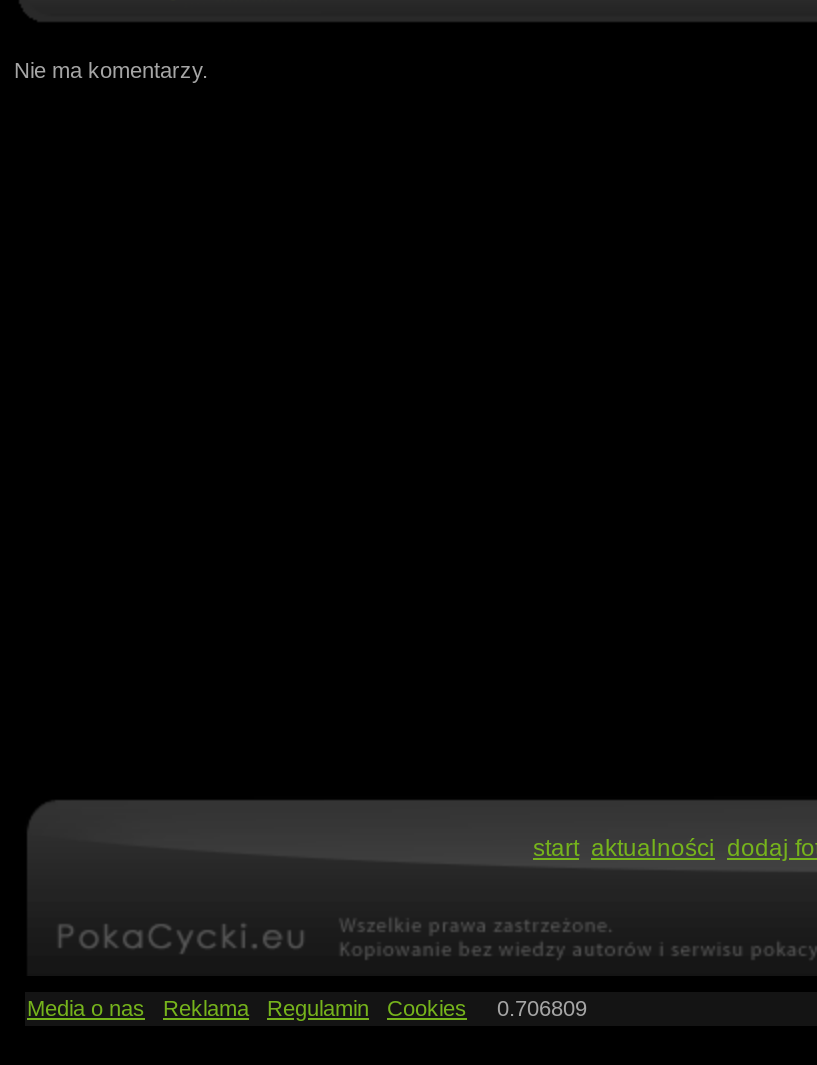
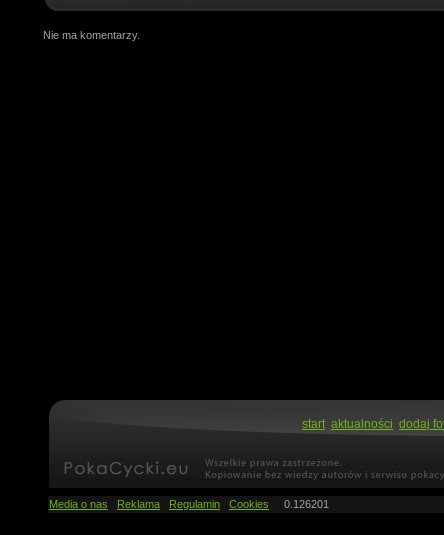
[27,996,587,1020] Media o nas Reklama Regulamin Cookies 0.706809 -> [49,498,329,510] Media o nas Reklama Regulamin Cookies 0.126201

